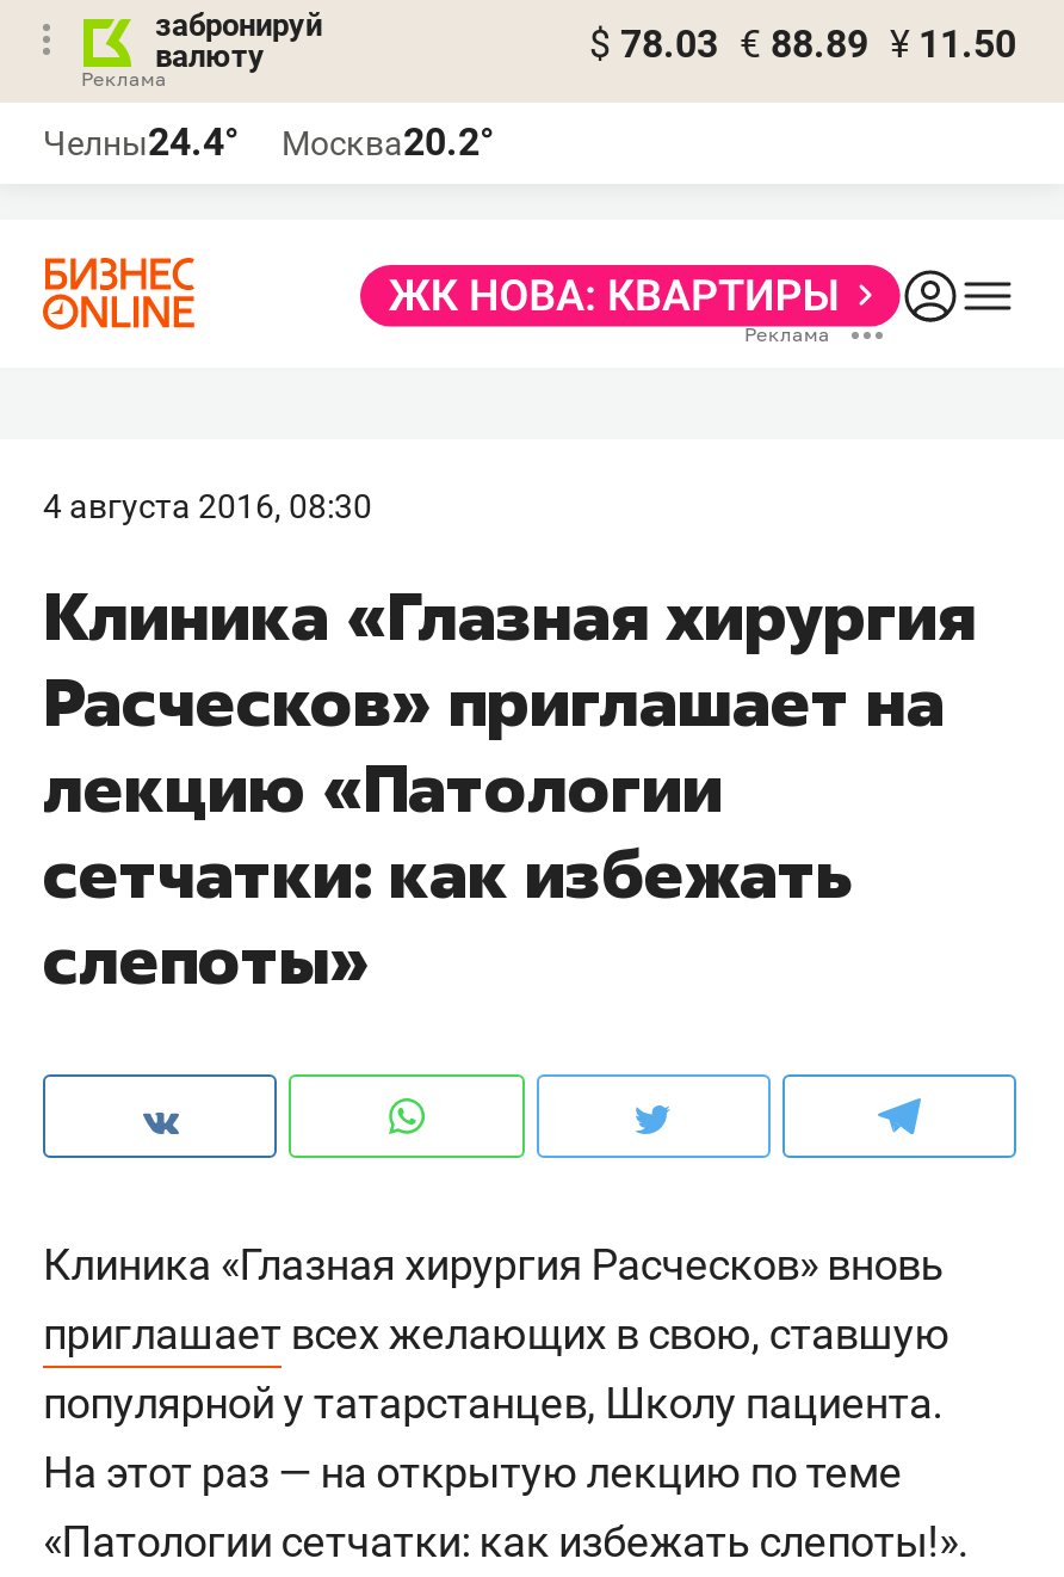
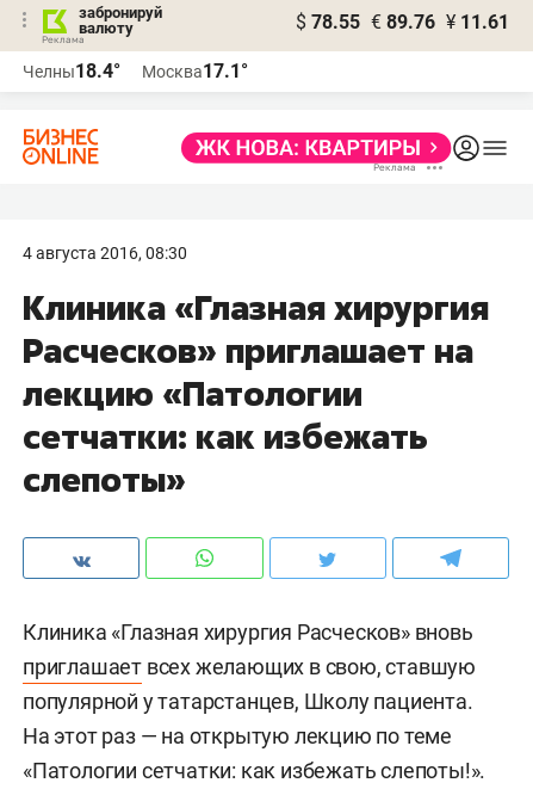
[589,21,1016,67] $ 78.03 € 88.89 ¥ 11.50 -> [296,11,509,33] $ 78.55 € 89.76 ¥ 11.61
[43,119,239,165] Челны24.4° -> [23,60,120,82] Челны18.4°
[282,119,494,165] Москва20.2° -> [142,60,248,82] Москва17.1°

